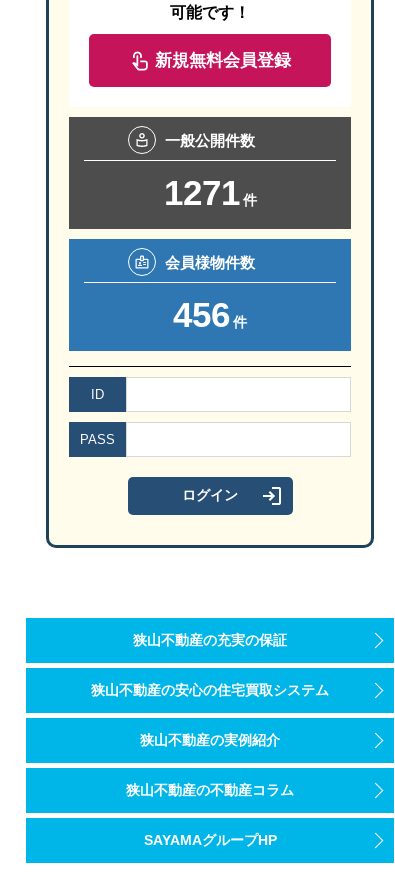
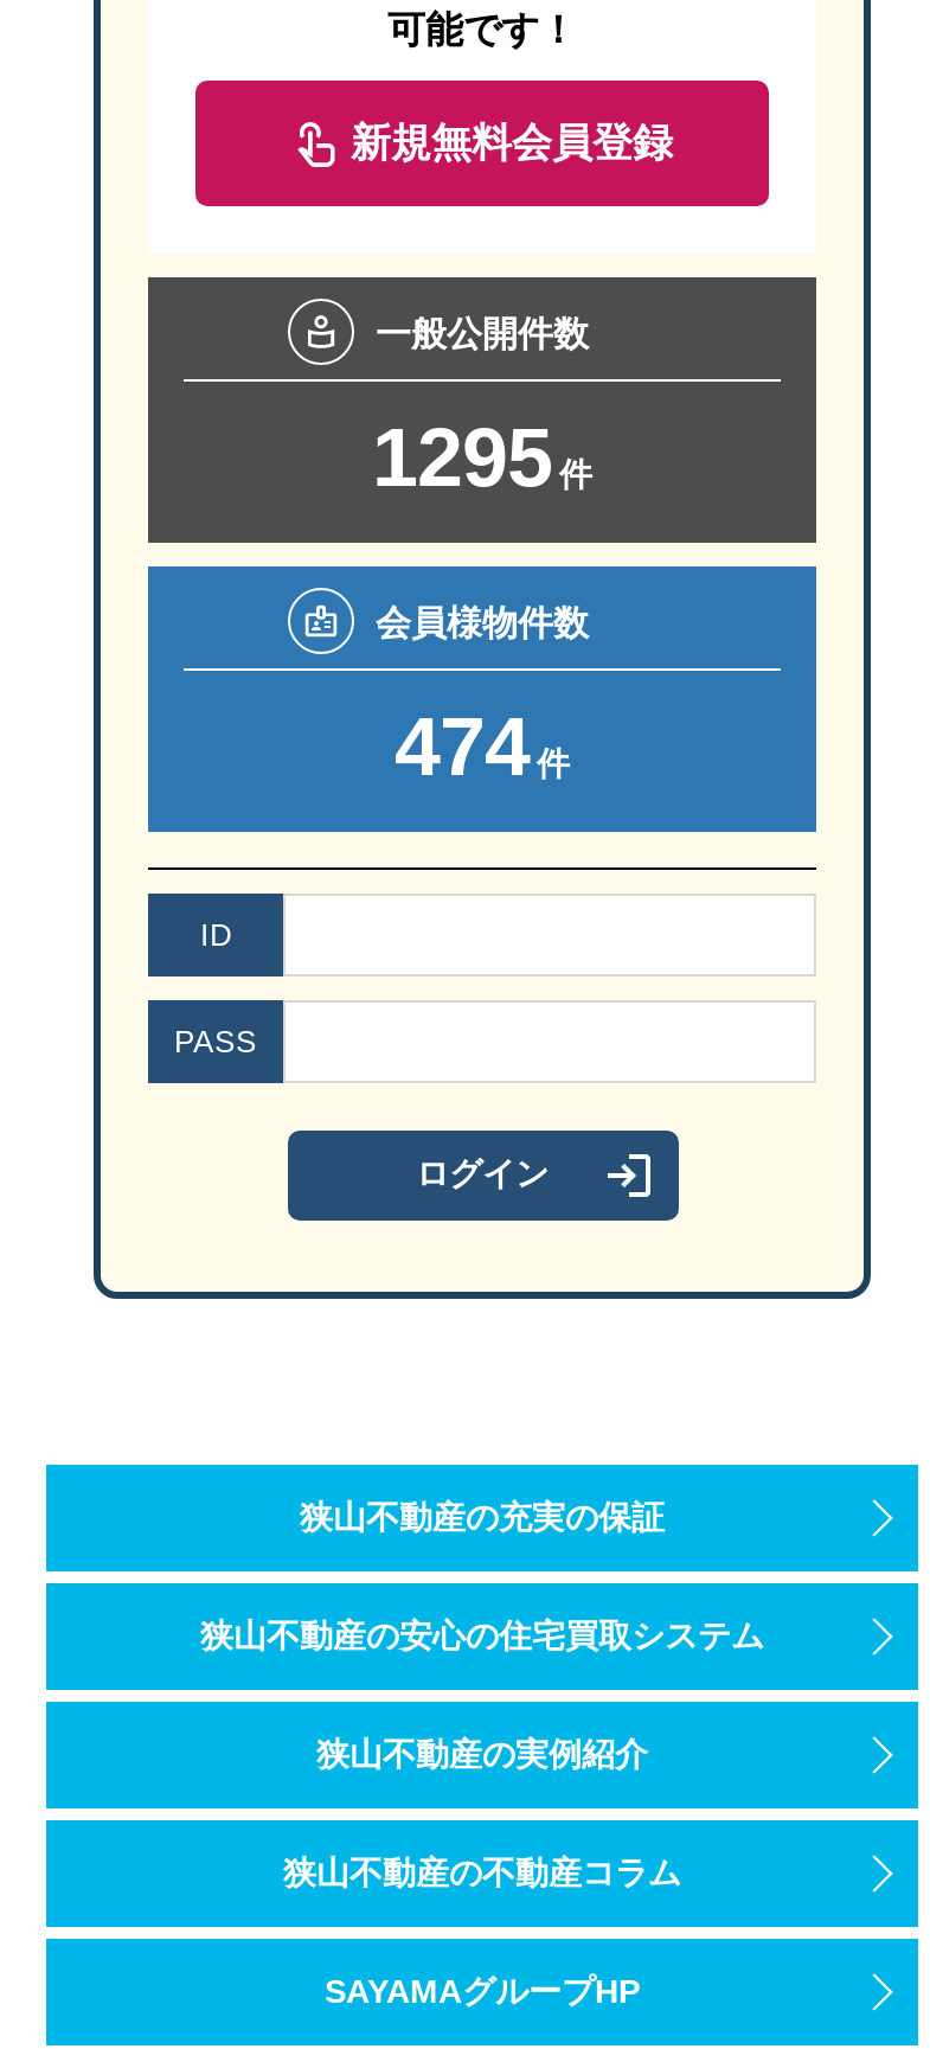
[163,173,256,212] 1271 件 -> [372,410,592,502] 1295 件
[173,295,247,334] 456 件 -> [395,699,570,792] 474 件

